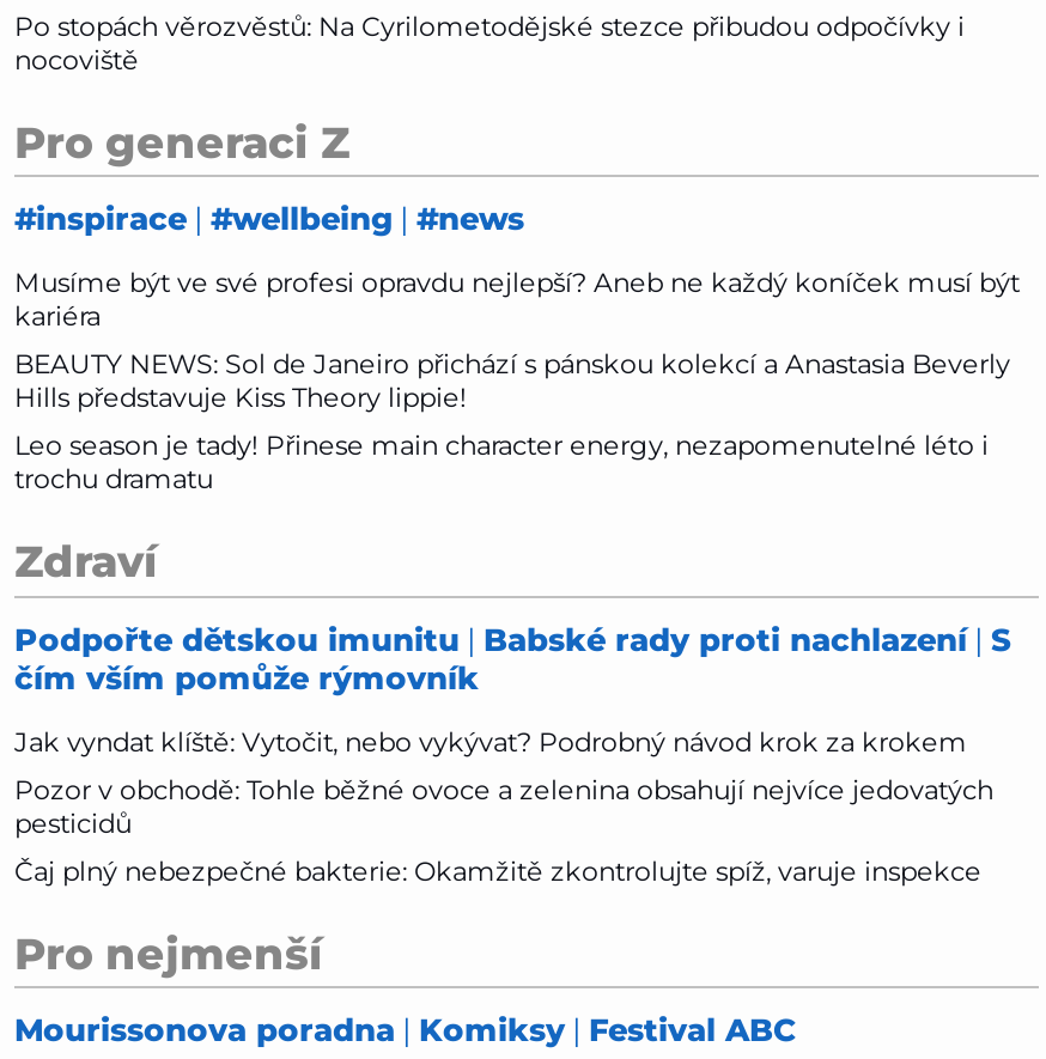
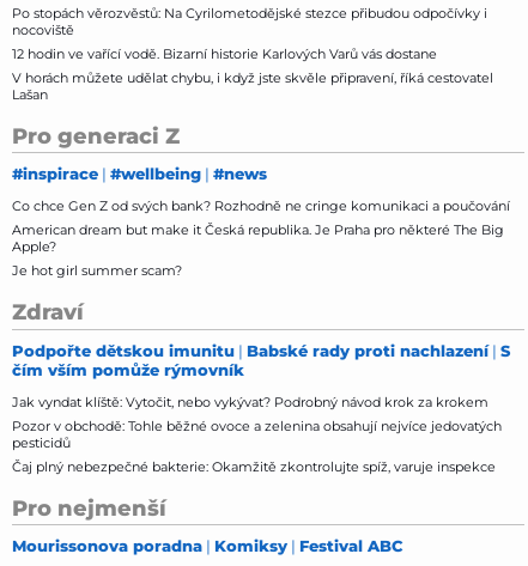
none -> [12,45,493,102] 12 hodin ve vařící vodě. Bizarní historie Karlových Varů vás dostane | V horách můžete udělat chybu, i když jste skvěle připravení, říká cestovatel | Lašan
moved [14,109,524,237] -> [12,119,267,183]: Pro generaci Z | #inspirace #wellbeing #news
[14,266,1020,495] Musíme být ve své profesi opravdu nejlepší? Aneb ne každý koníček musí být | kariéra | BEAUTY NEWS: Sol de Janeiro přichází s pánskou kolekcí a Anastasia Beverly | Hills představuje Kiss Theory lippie! | Leo season je tady! Přinese main character energy, nezapomenutelné léto i | trochu dramatu -> [12,197,510,279] Co chce Gen Z od svých bank? Rozhodně ne cringe komunikaci a poučování | American dream but make it Česká republika. Je Praha pro některé The Big | Apple? | Je hot girl summer scam?

